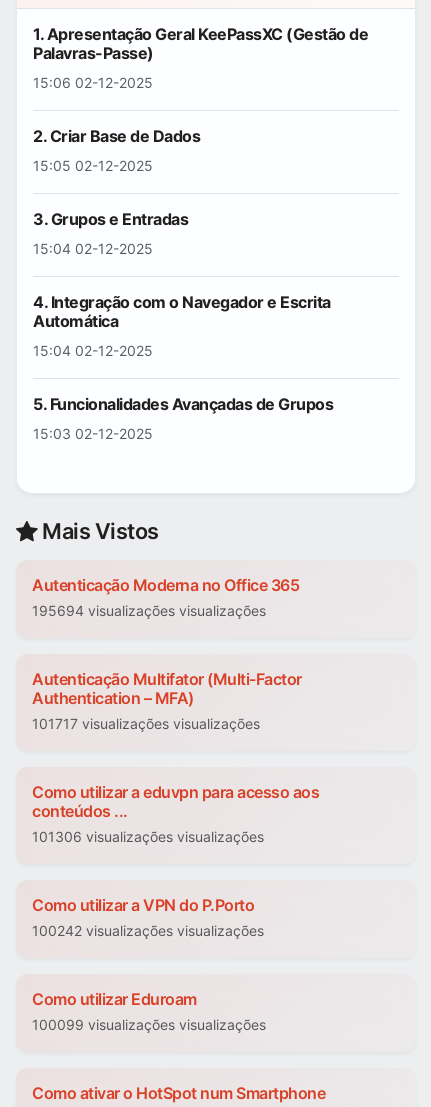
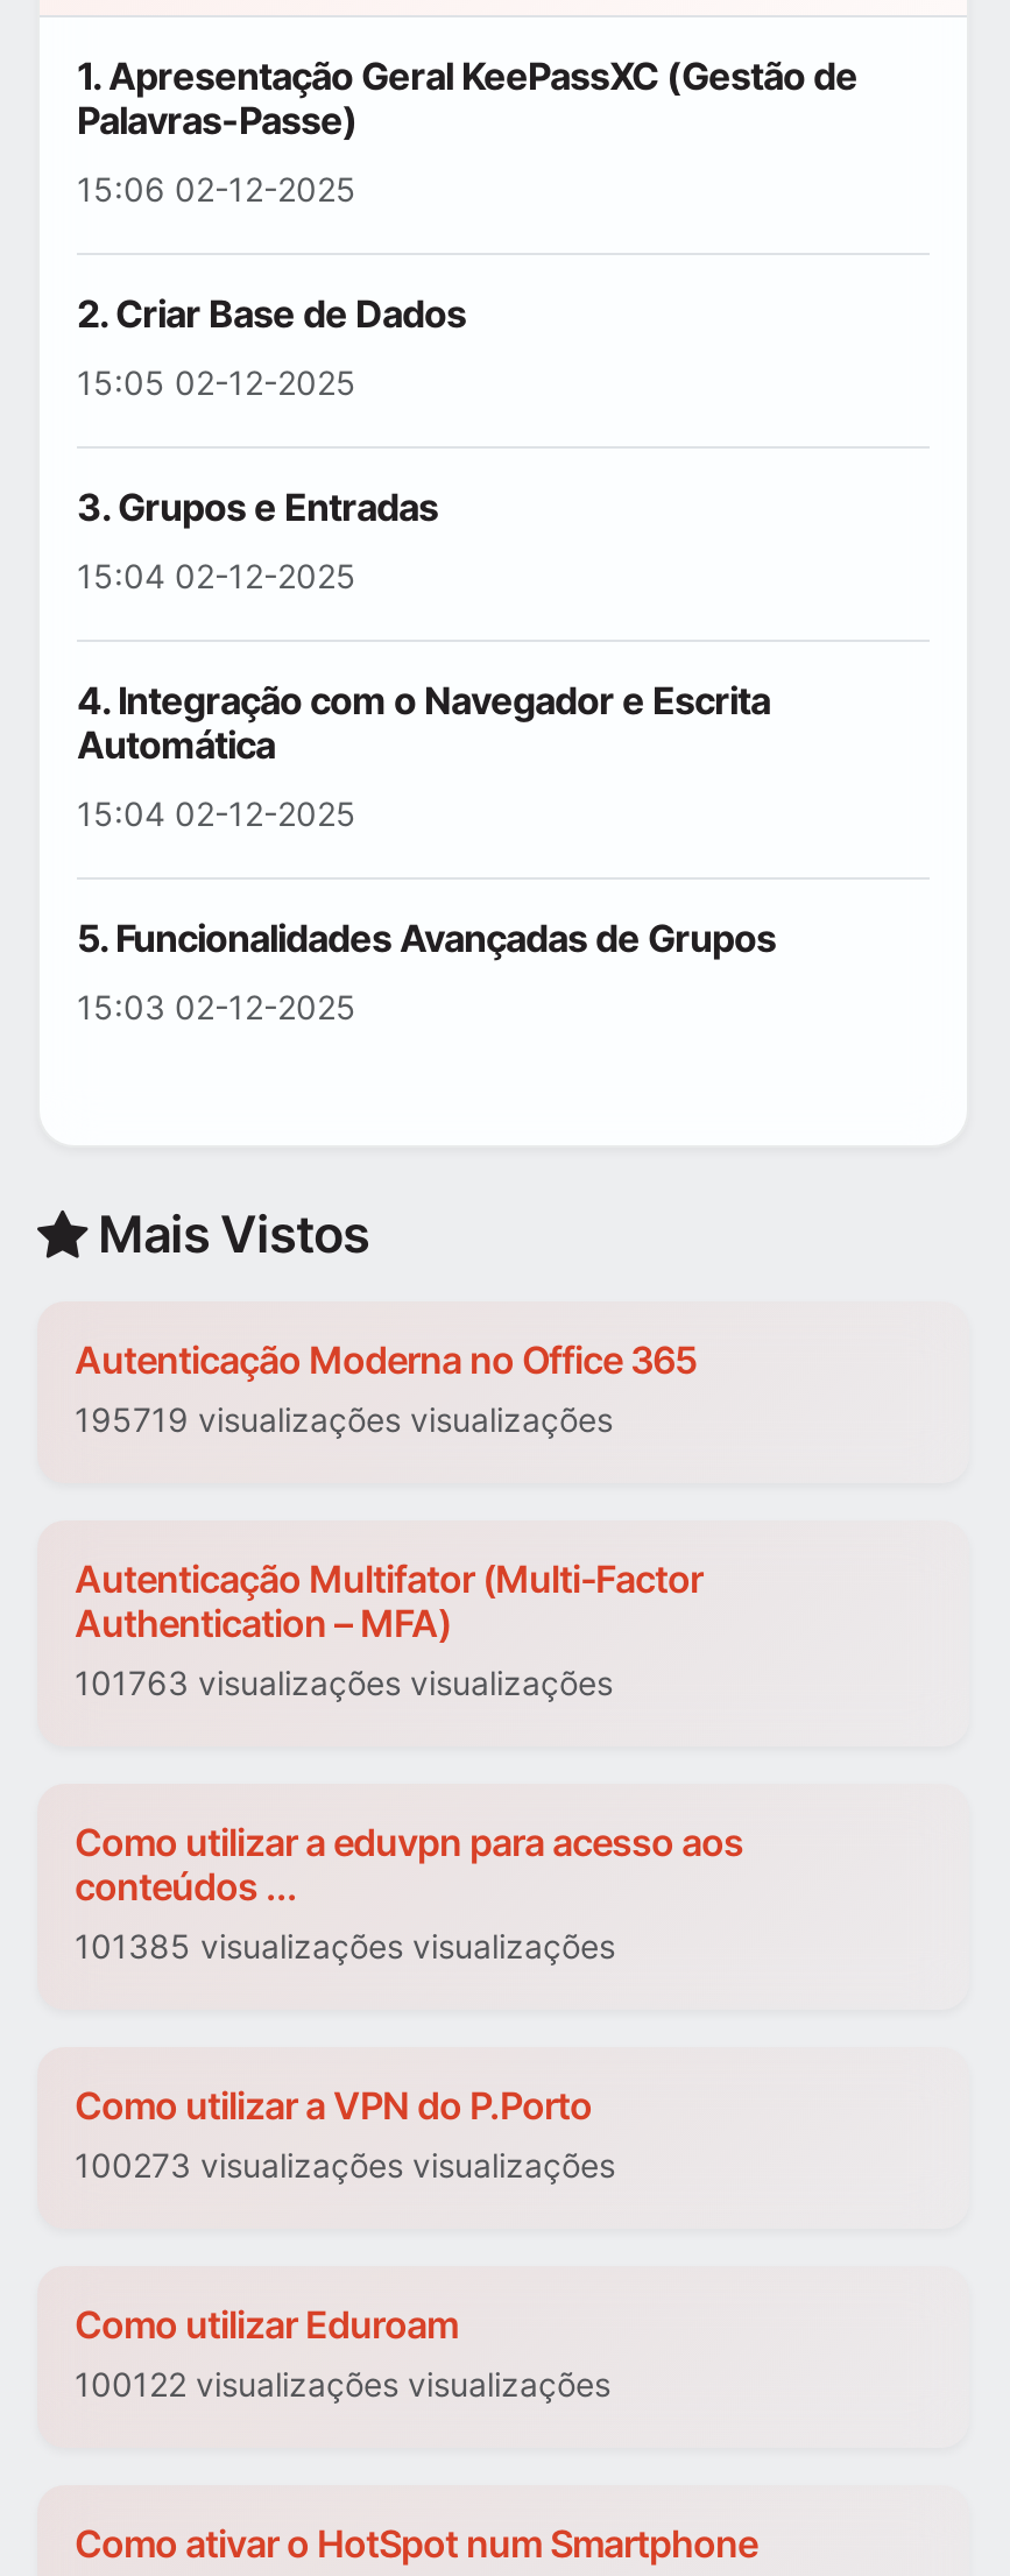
[32,602,266,619] 195694 visualizações visualizações -> [75,1400,613,1440] 195719 visualizações visualizações
[32,715,260,732] 101717 visualizações visualizações -> [75,1664,613,1703] 101763 visualizações visualizações
[32,828,264,845] 101306 visualizações visualizações -> [75,1927,615,1967] 101385 visualizações visualizações
[32,922,264,939] 100242 visualizações visualizações -> [75,2146,615,2186] 100273 visualizações visualizações
[32,1016,266,1033] 100099 visualizações visualizações -> [75,2365,610,2405] 100122 visualizações visualizações

